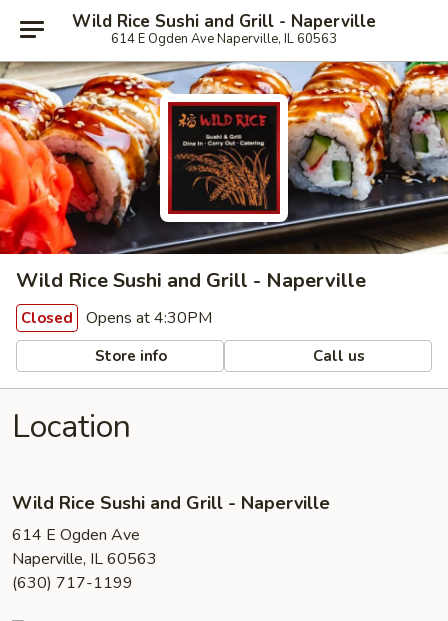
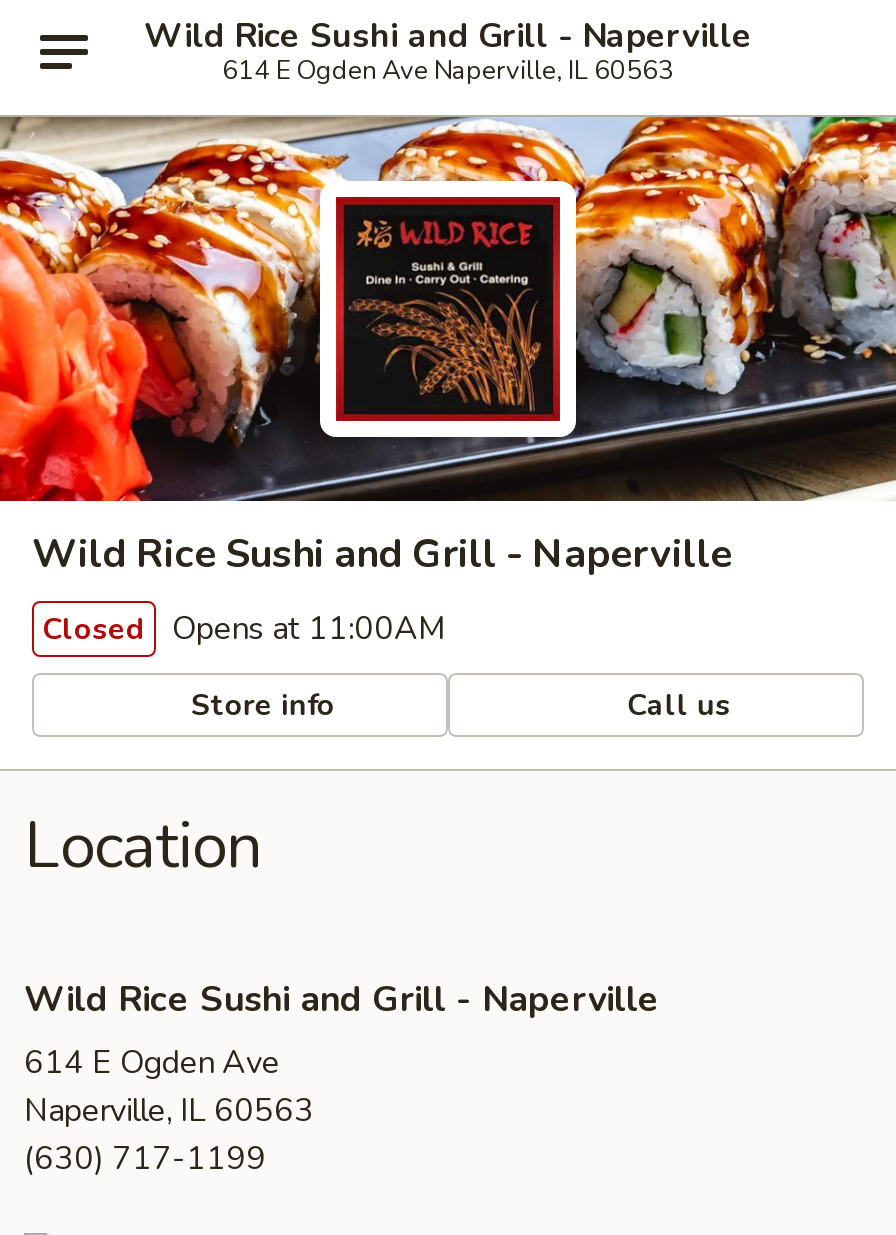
[21,307,212,329] Closed Opens at 4:30PM -> [42,607,446,651] Closed Opens at 11:00AM

